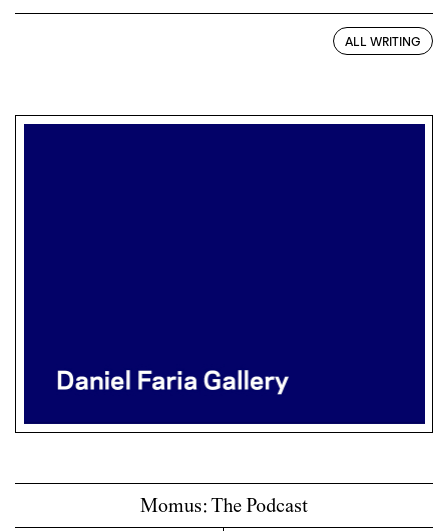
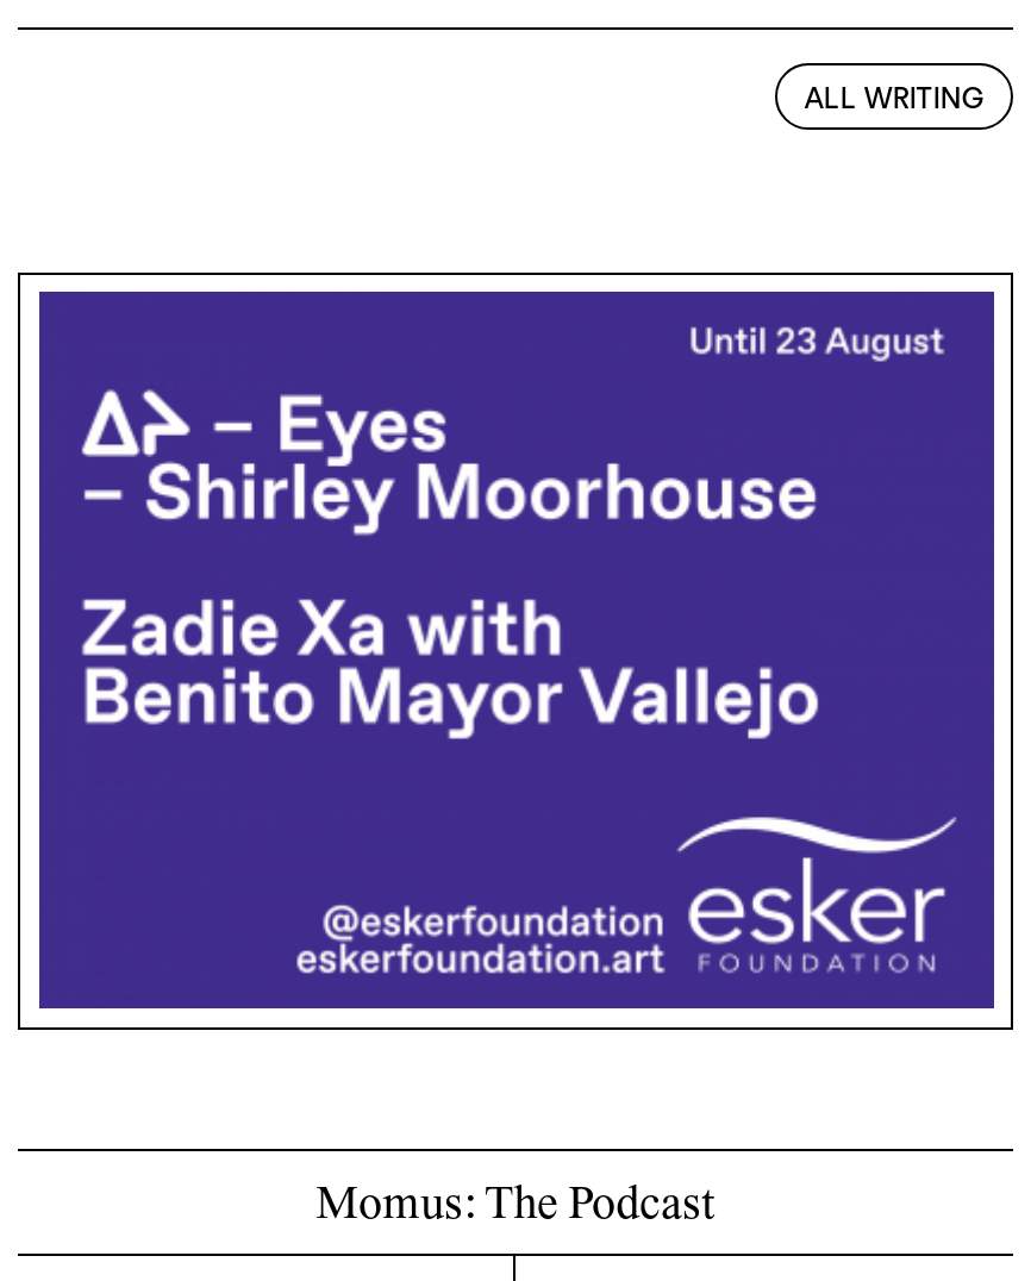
none -> [39,292,994,1008] [image]

